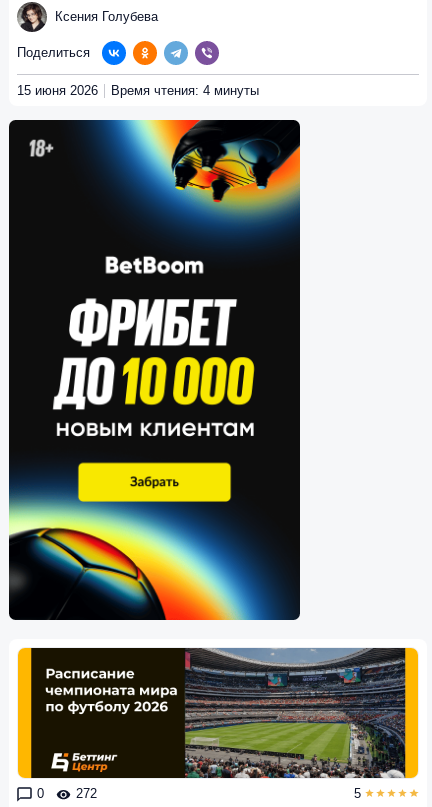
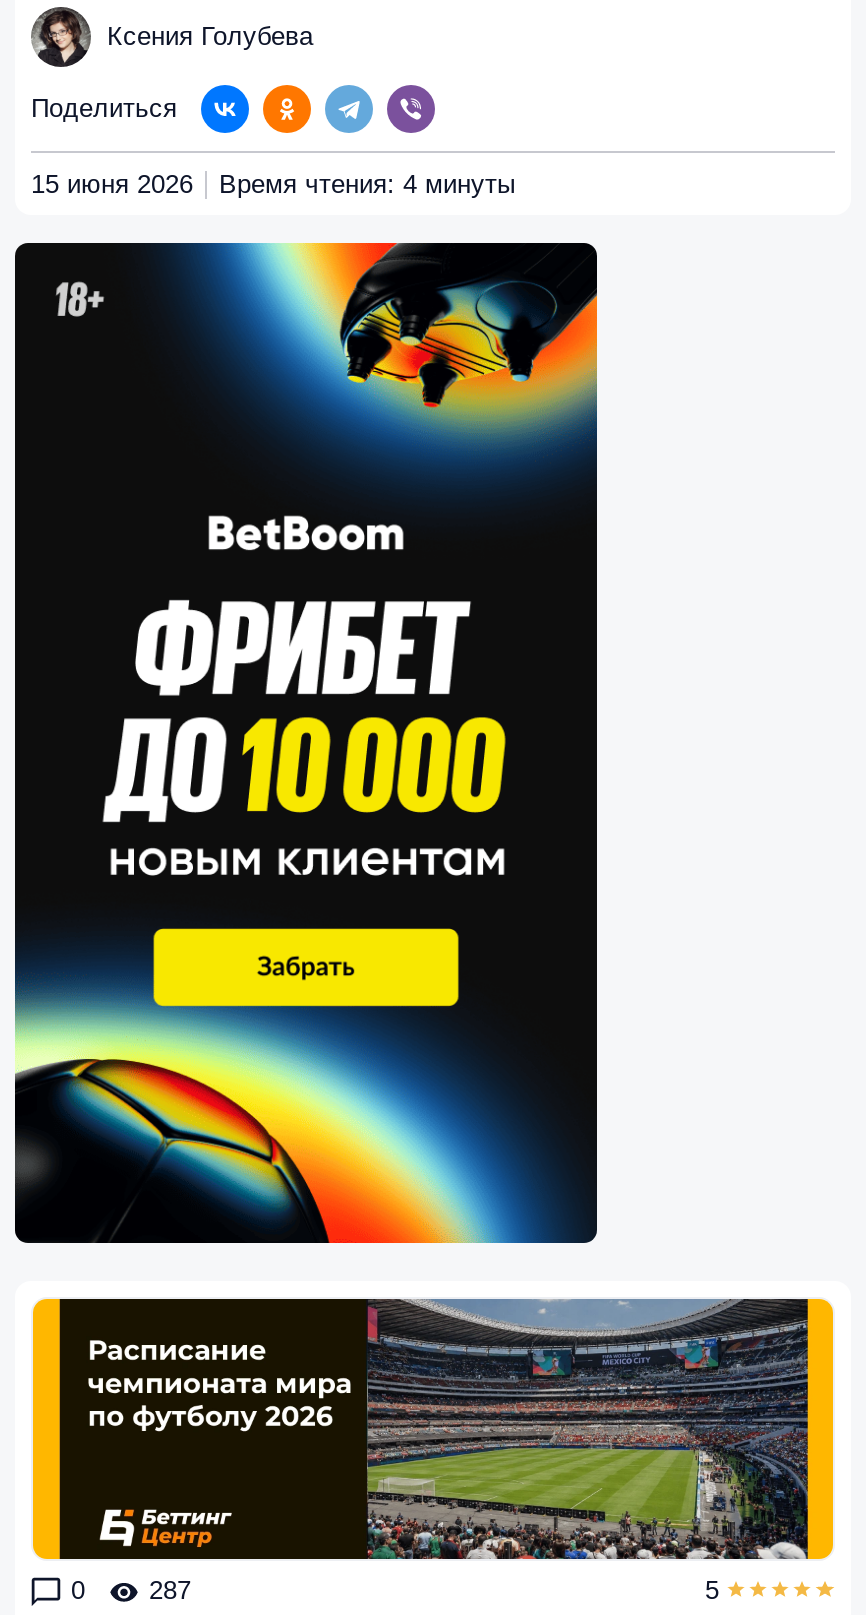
[76,785,97,800] 272 -> [149,1574,191,1604] 287

